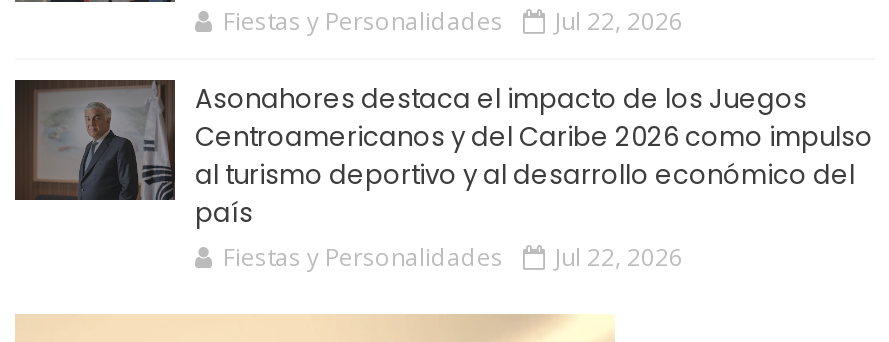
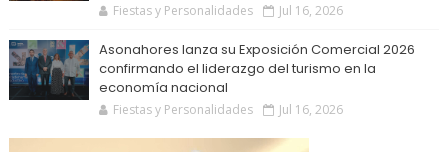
[223,4,683,38] Fiestas y Personalidades Jul 22, 2026 -> [113,2,343,19] Fiestas y Personalidades Jul 16, 2026
[13,80,873,232] [image] | Asonahores destaca el impacto de los Juegos | Centroamericanos y del Caribe 2026 como impulso | al turismo deportivo y al desarrollo económico del | país -> [8,40,415,100] [image] | Asonahores lanza su Exposición Comercial 2026 | confirmando el liderazgo del turismo en la | economía nacional
[223,240,683,274] Fiestas y Personalidades Jul 22, 2026 -> [113,101,343,118] Fiestas y Personalidades Jul 16, 2026

